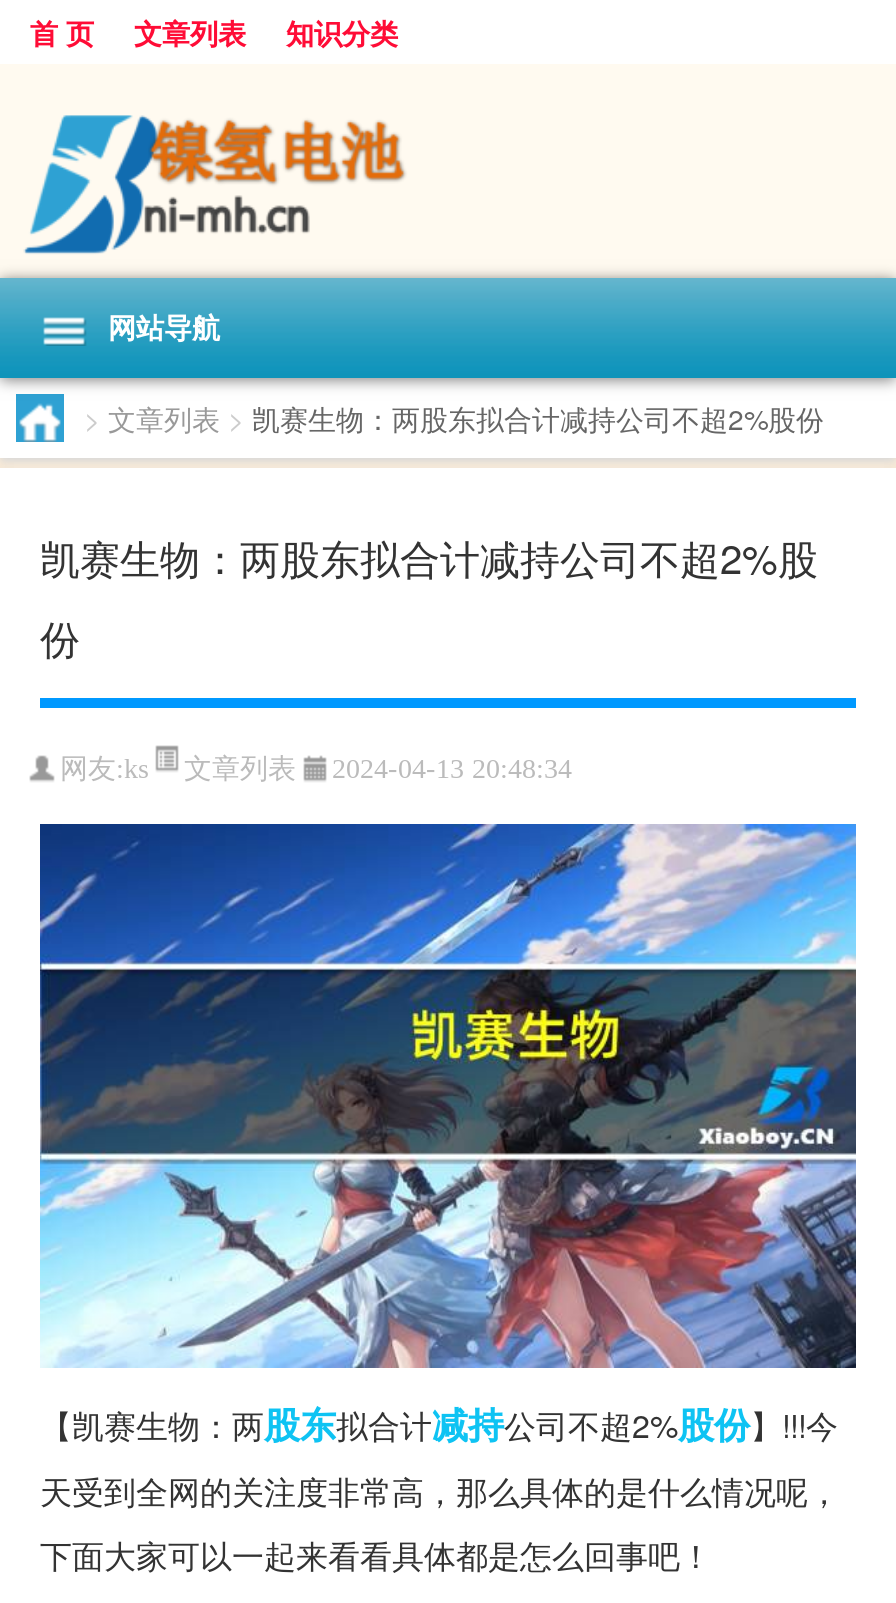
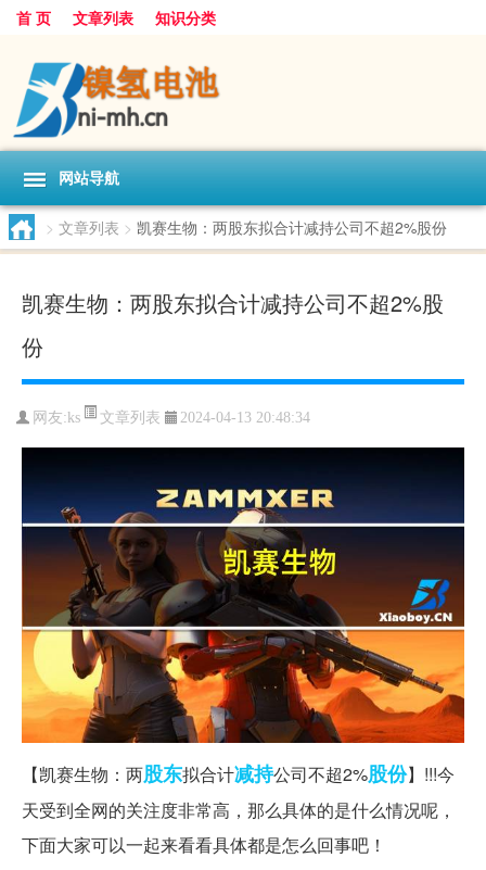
[38,822,858,1370] [image] -> [21,446,465,744] [image]

